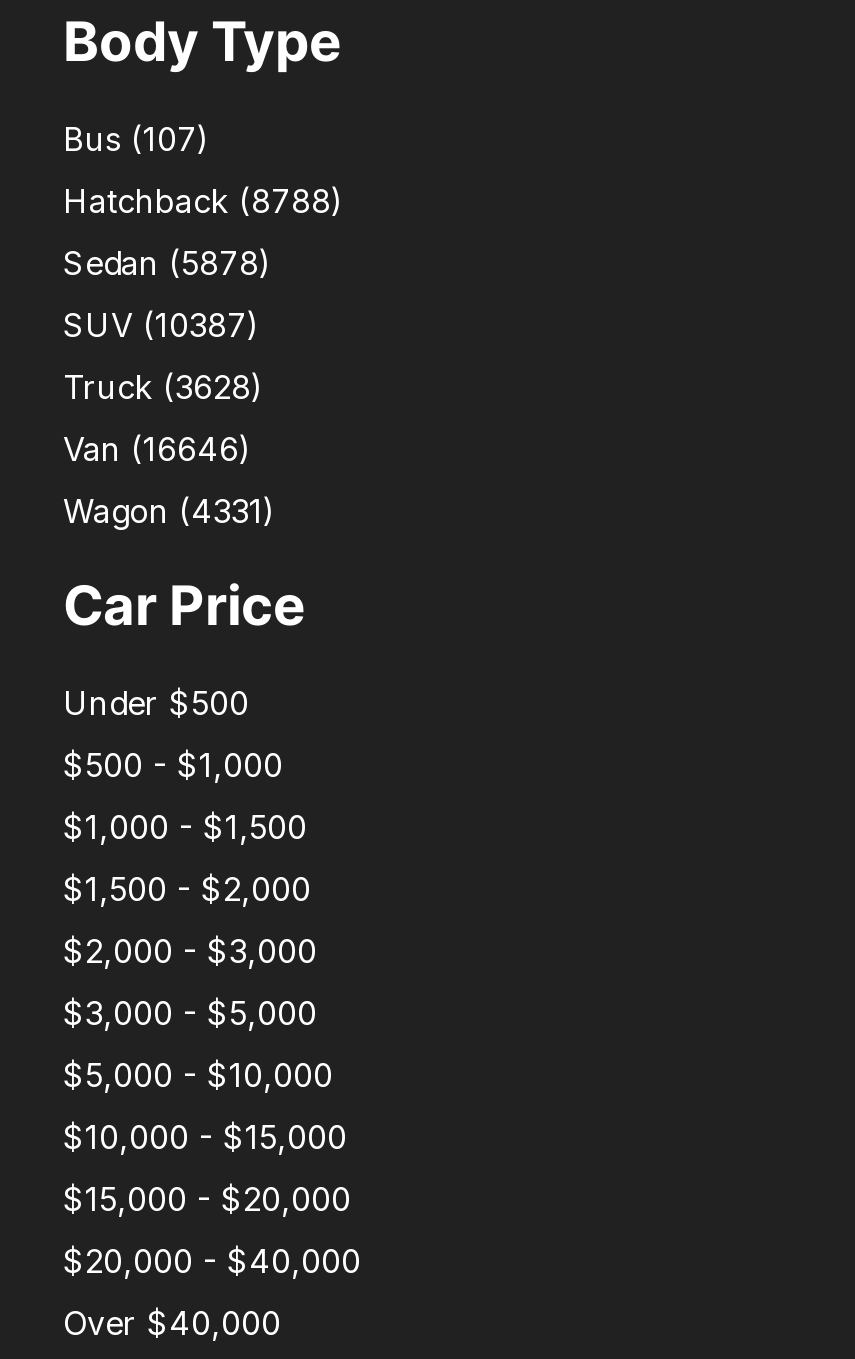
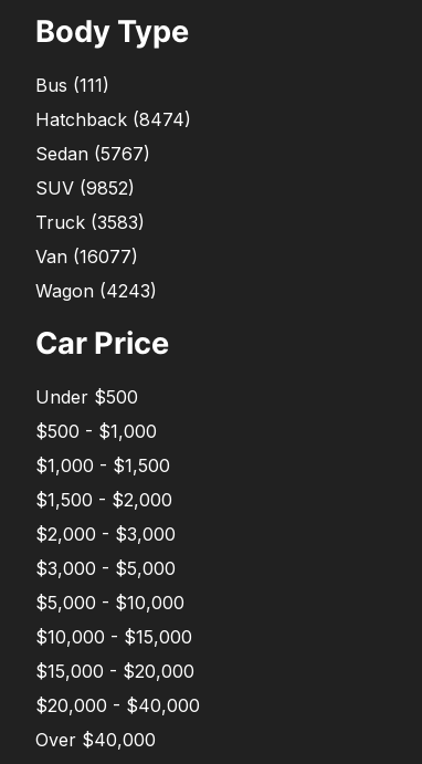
[63,119,209,159] Bus (107) -> [35,74,109,96] Bus (111)
[63,181,343,221] Hatchback (8788) -> [35,109,191,131] Hatchback (8474)
[63,243,271,283] Sedan (5878) -> [35,143,150,165] Sedan (5767)
[63,305,259,345] SUV (10387) -> [35,177,135,199] SUV (9852)
[63,367,263,407] Truck (3628) -> [35,211,145,234] Truck (3583)
[63,429,251,469] Van (16646) -> [35,246,138,268] Van (16077)
[63,491,275,531] Wagon (4331) -> [35,280,157,302] Wagon (4243)

